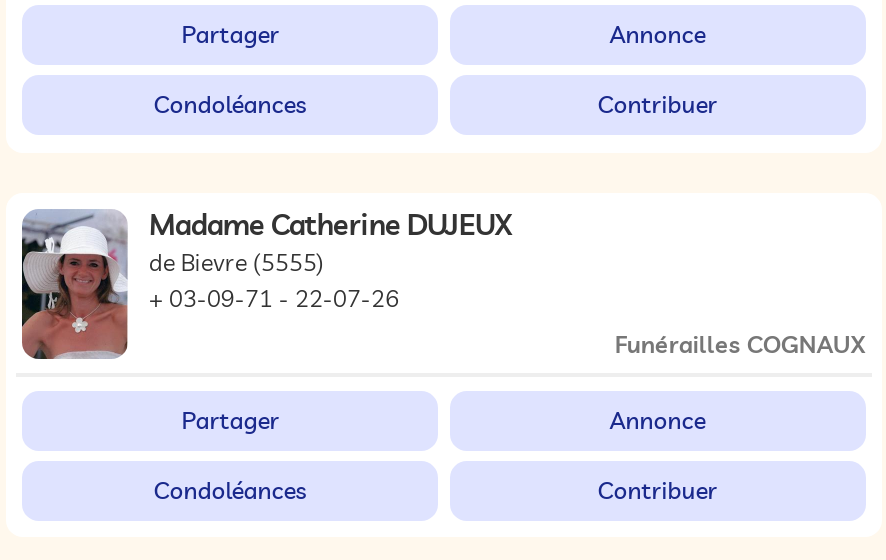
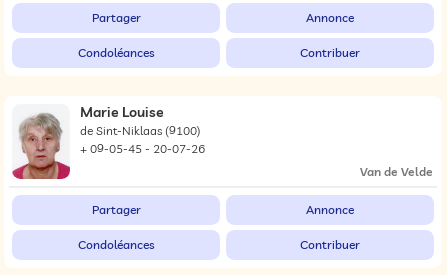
[20,208,513,361] [image] | Madame Catherine DUJEUX | de Bievre (5555) | + 03-09-71 - 22-07-26 -> [12,103,205,180] [image] | Marie Louise | de Sint-Niklaas (9100) | + 09-05-45 - 20-07-26
[615,330,865,360] Funérailles COGNAUX -> [360,164,433,179] Van de Velde

